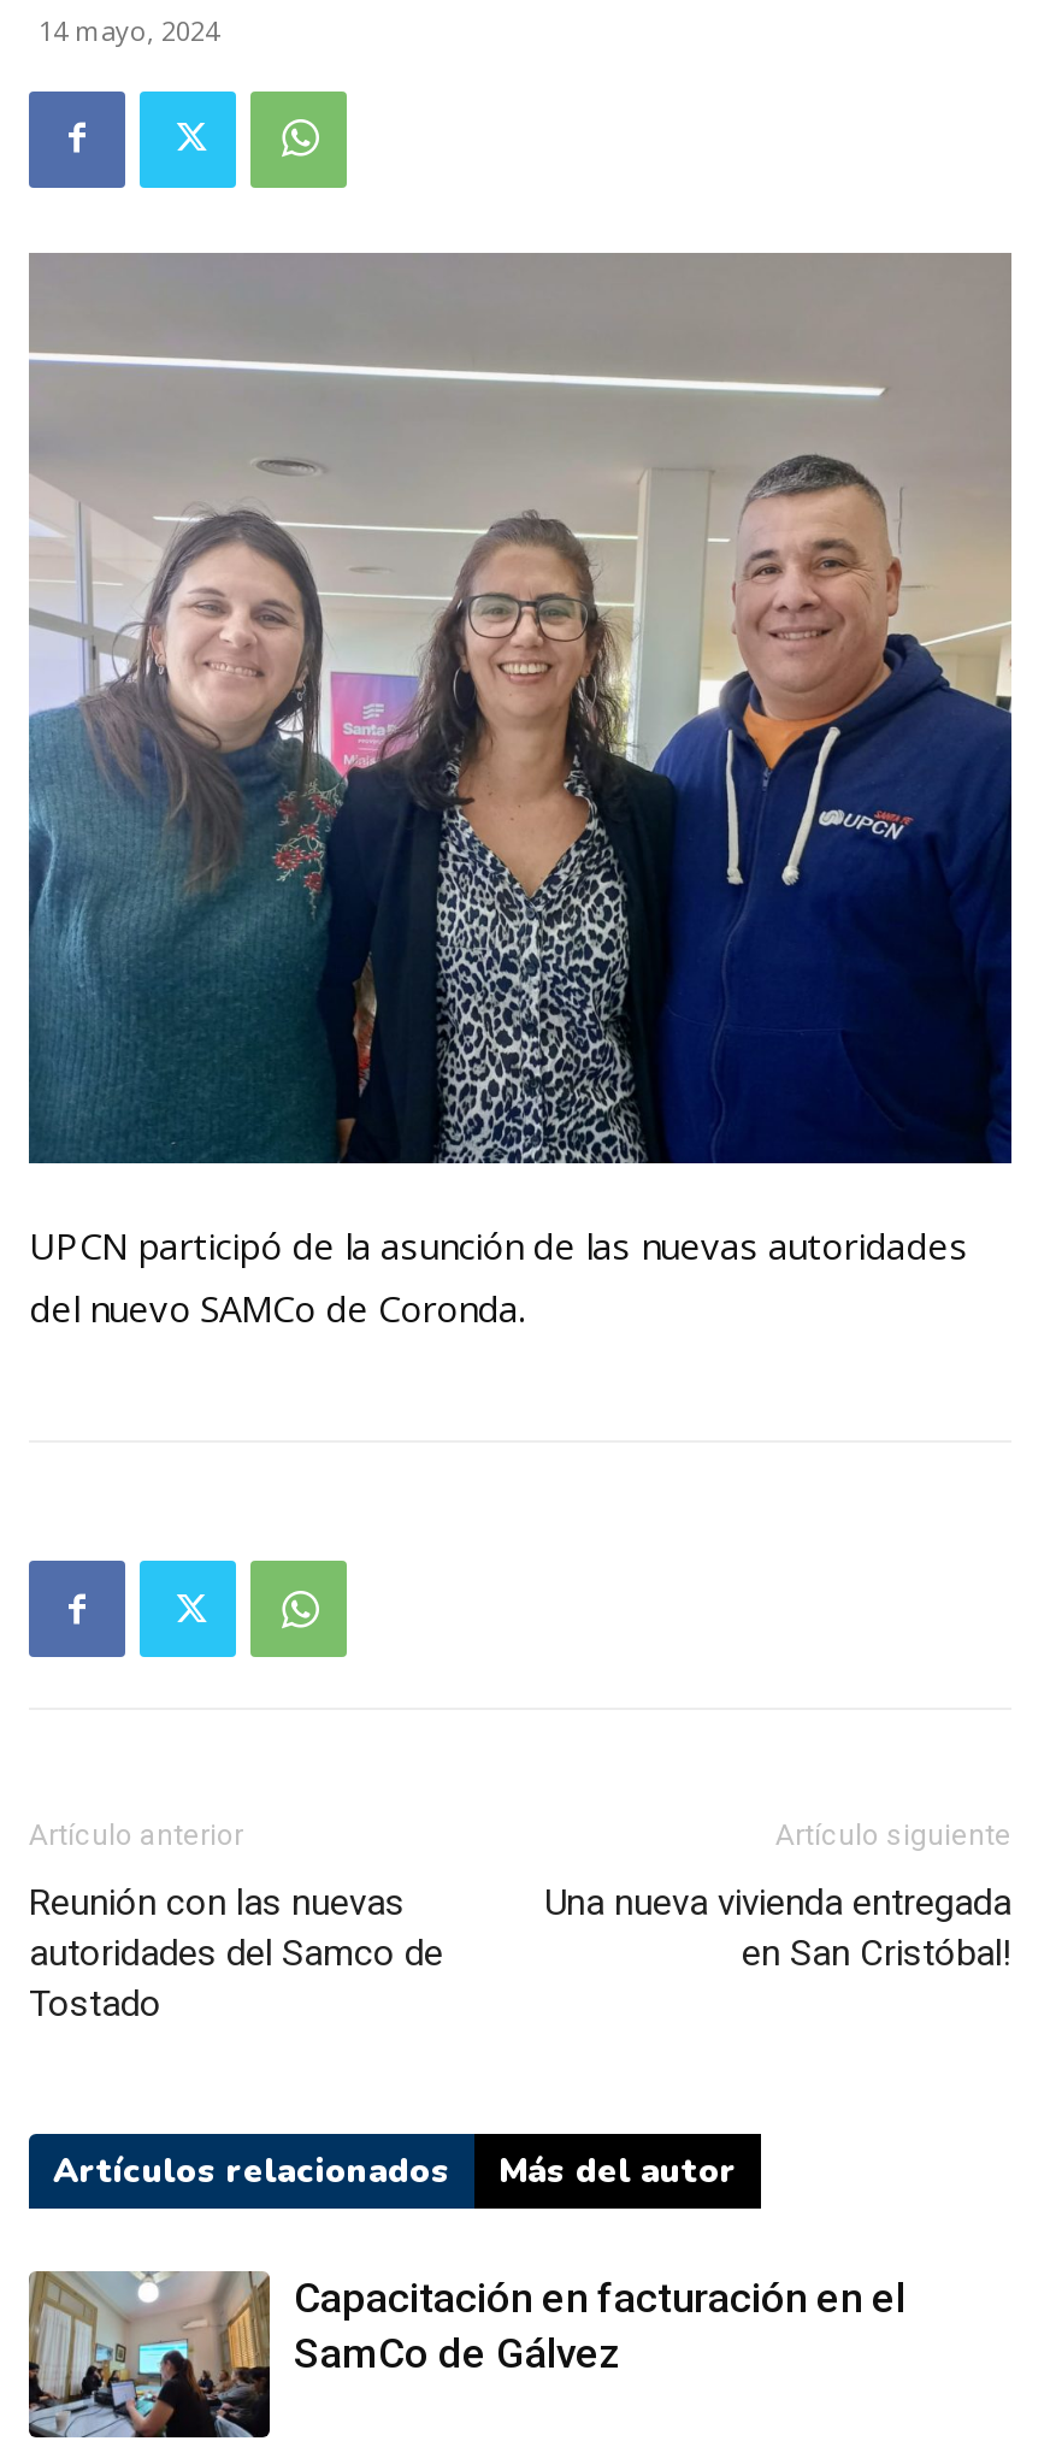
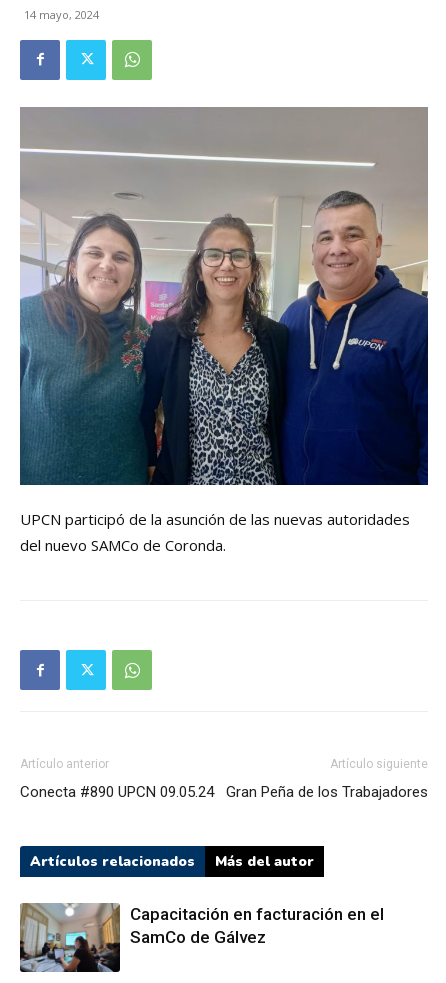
[29,1882,443,2026] Reunión con las nuevas | autoridades del Samco de | Tostado -> [20,783,214,801] Conecta #890 UPCN 09.05.24
[544,1882,1011,1976] Una nueva vivienda entregada | en San Cristóbal! -> [226,783,428,801] Gran Peña de los Trabajadores

